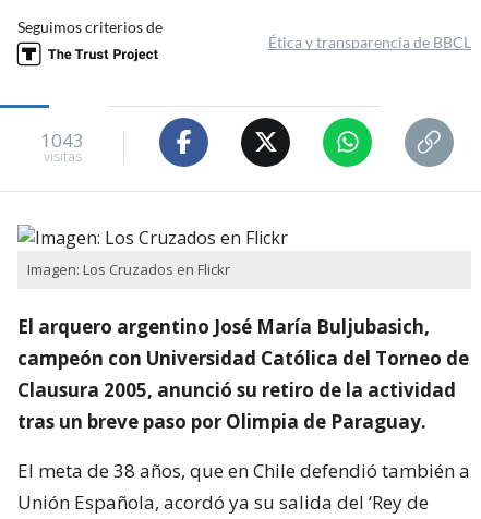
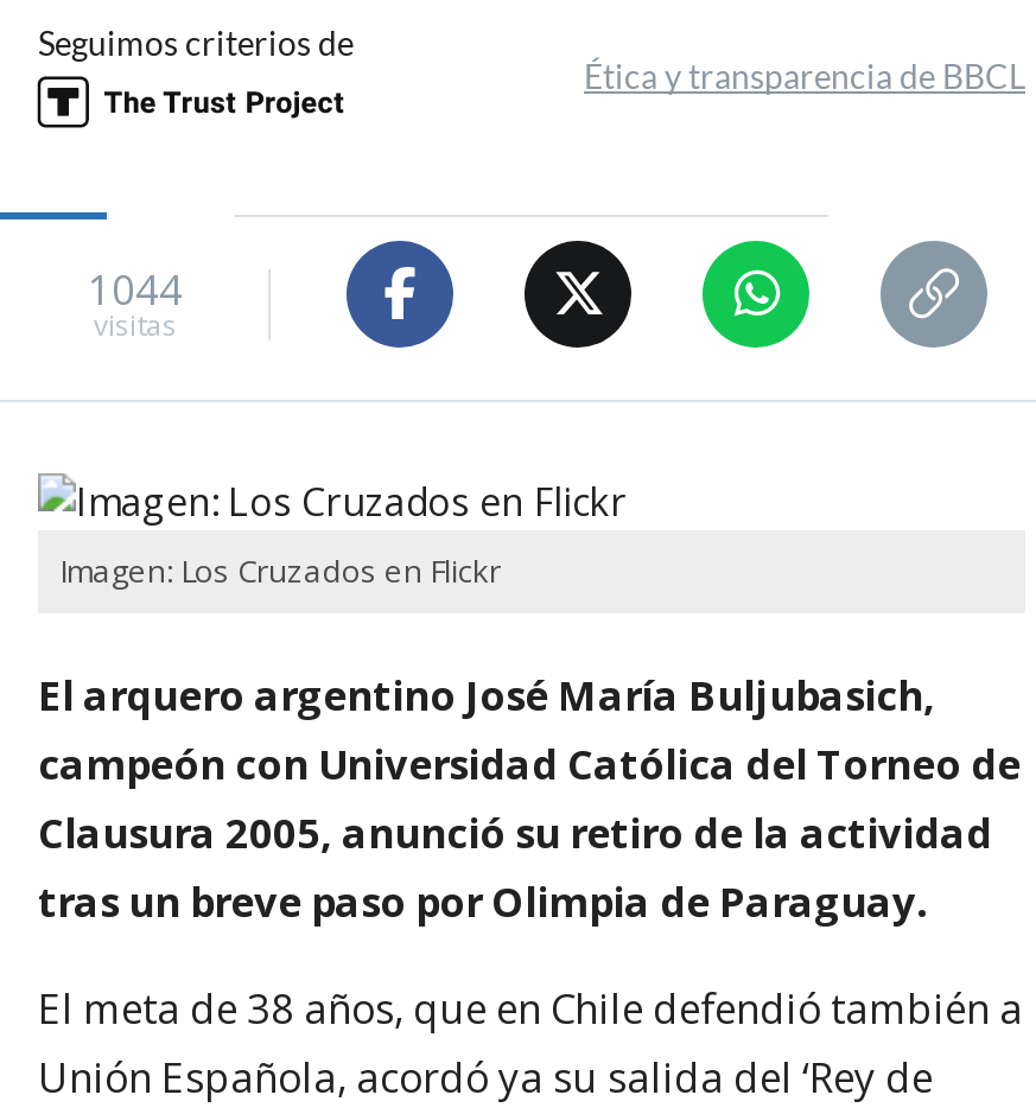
[40,128,84,153] 1043 -> [88,263,183,317] 1044

